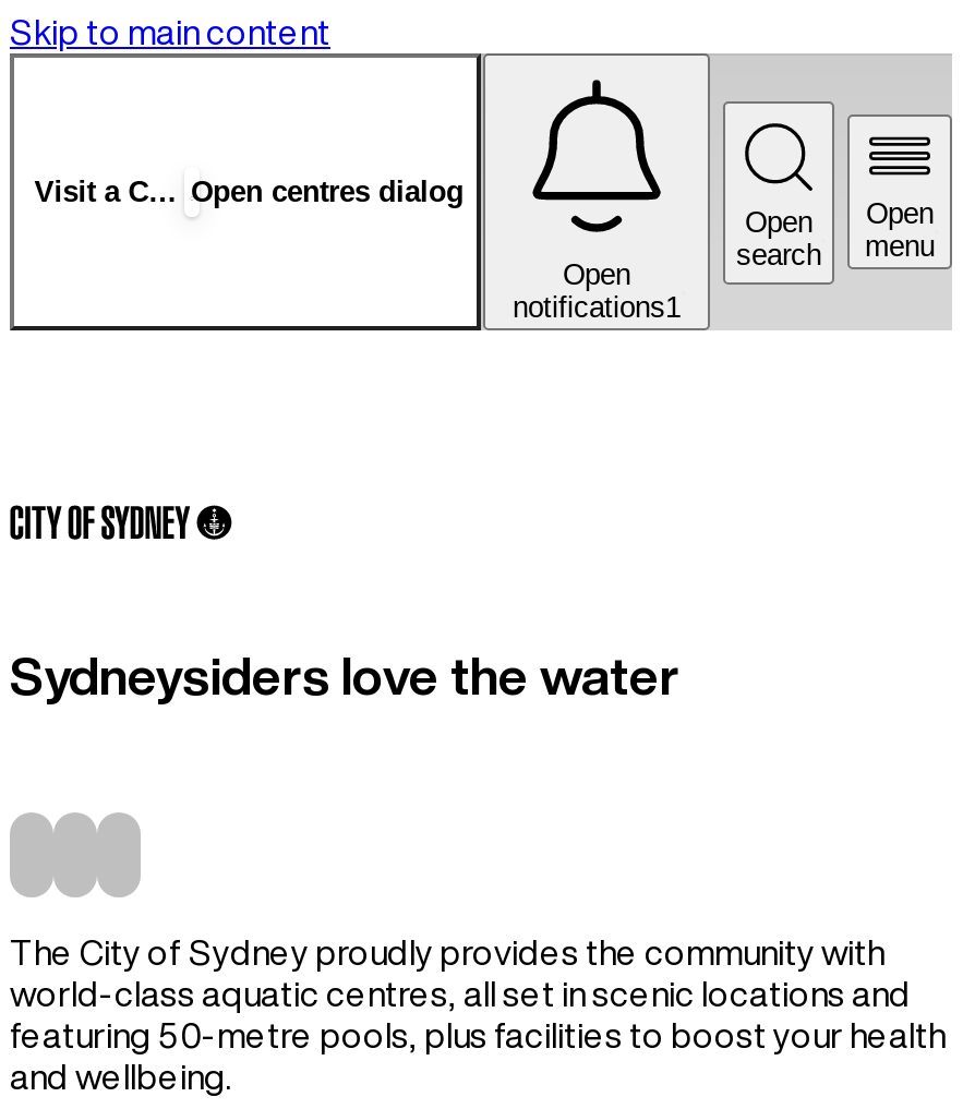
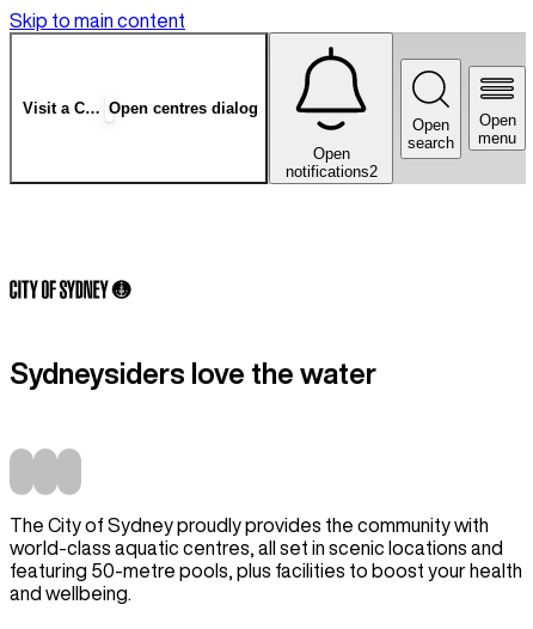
[513,291,681,324] notifications1 -> [285,163,377,181] notifications2

